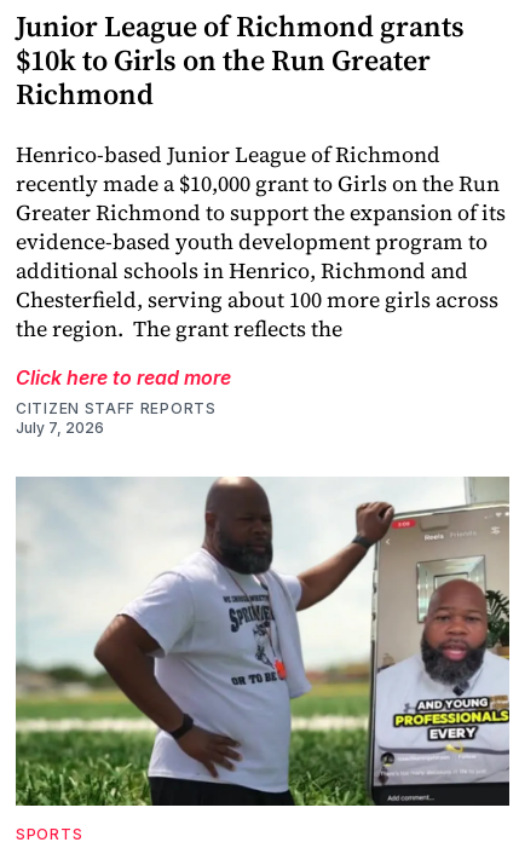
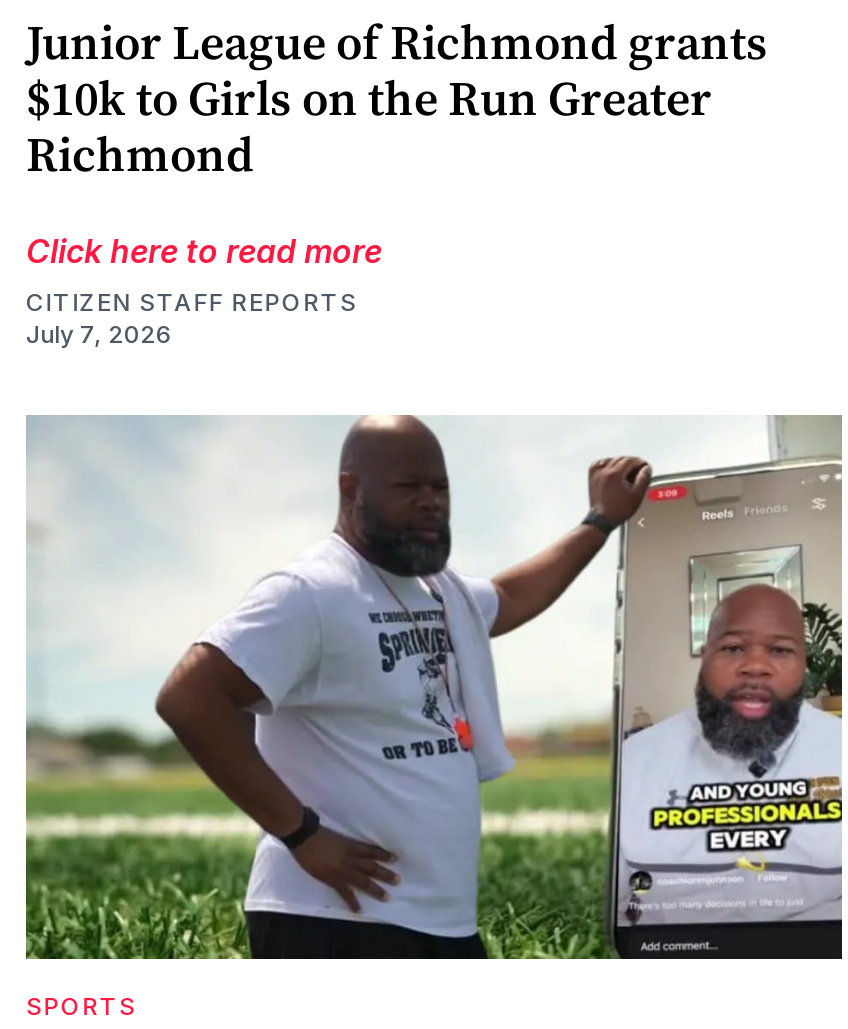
[16,139,506,343] Henrico-based Junior League of Richmond | recently made a $10,000 grant to Girls on the Run | Greater Richmond to support the expansion of its | evidence-based youth development program to | additional schools in Henrico, Richmond and | Chesterfield, serving about 100 more girls across | the region. The grant reflects the -> none

